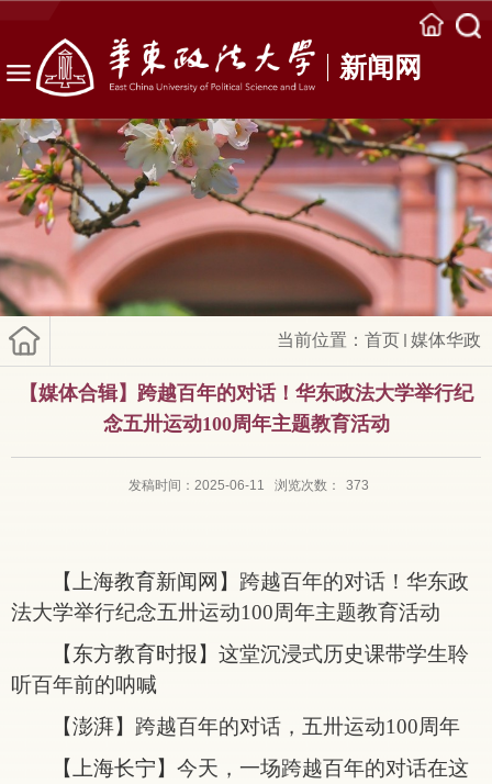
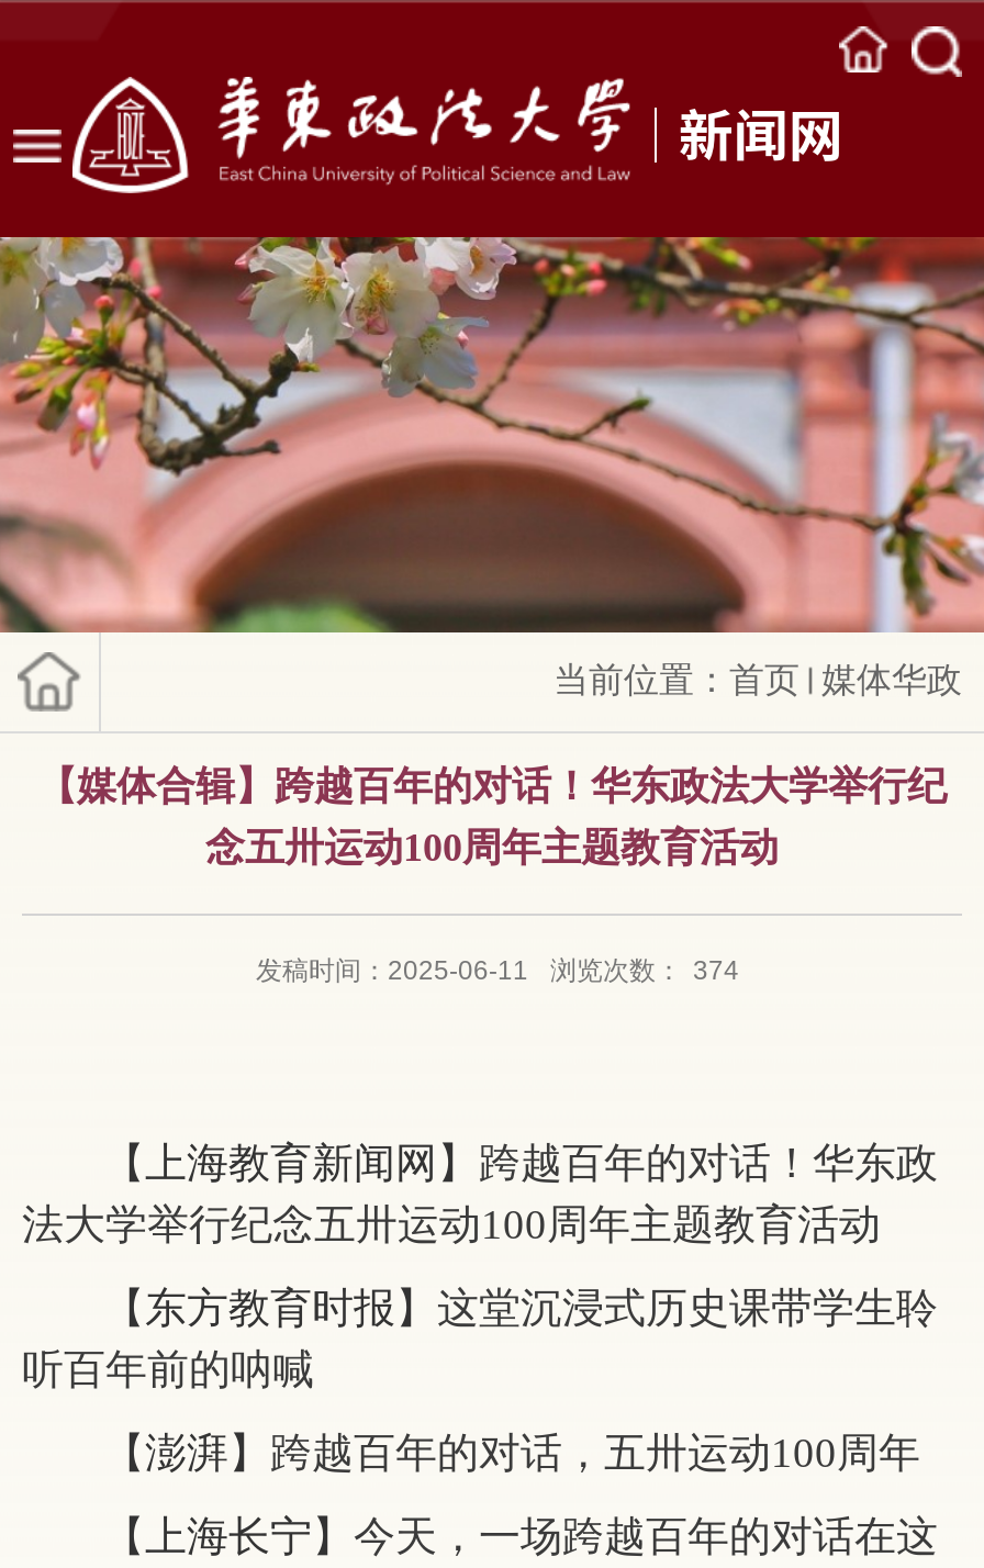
[128,478,370,493] 发稿时间：2025-06-11 浏览次数： 373 -> [256,955,739,986] 发稿时间：2025-06-11 浏览次数： 374

